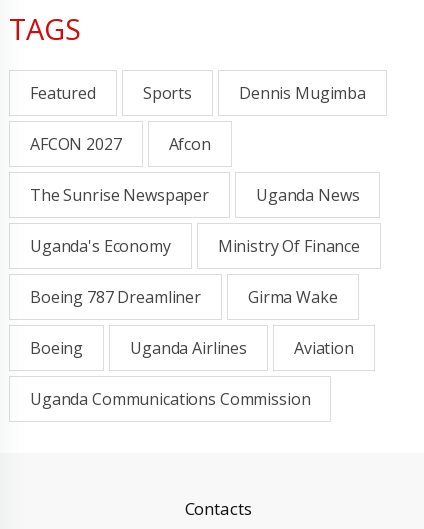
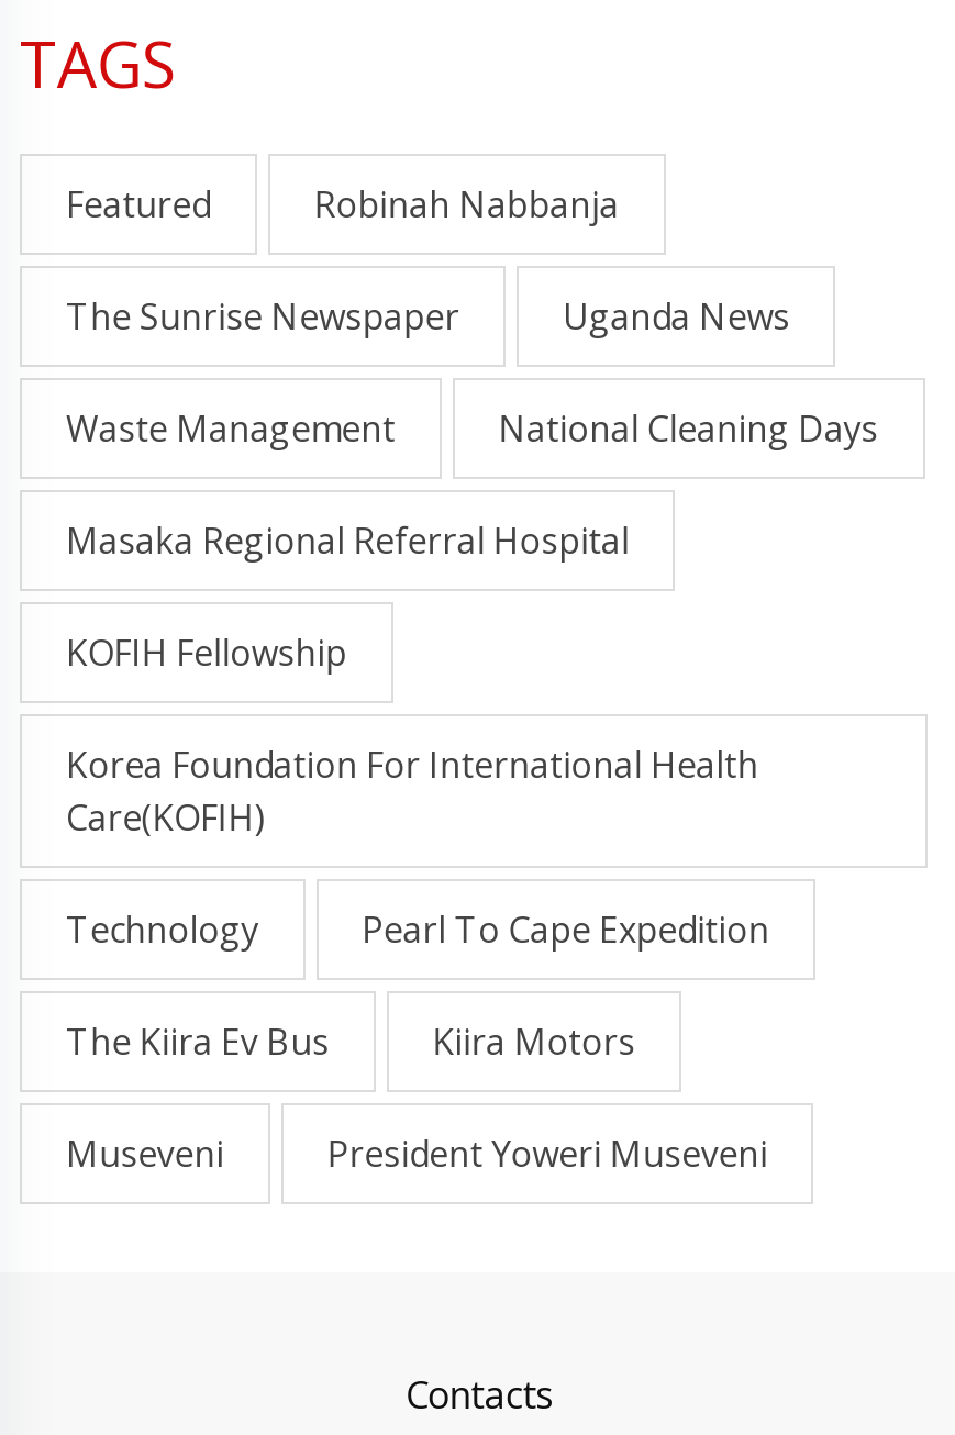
[30,81,366,154] Sports | Dennis Mugimba | AFCON 2027 | Afcon -> [314,179,619,227] Robinah Nabbanja
moved [30,183,359,205] -> [66,291,790,340]: The Sunrise Newspaper | Uganda News
[30,234,360,409] Uganda's Economy | Ministry Of Finance | Boeing 787 Dreamliner | Girma Wake | Boeing | Uganda Airlines | Aviation | Uganda Communications Commission -> [66,403,878,1177] Waste Management | National Cleaning Days | Masaka Regional Referral Hospital | KOFIH Fellowship | Korea Foundation For International Health | Care(KOFIH) | Technology | Pearl To Cape Expedition | The Kiira Ev Bus | Kiira Motors | Museveni | President Yoweri Museveni

